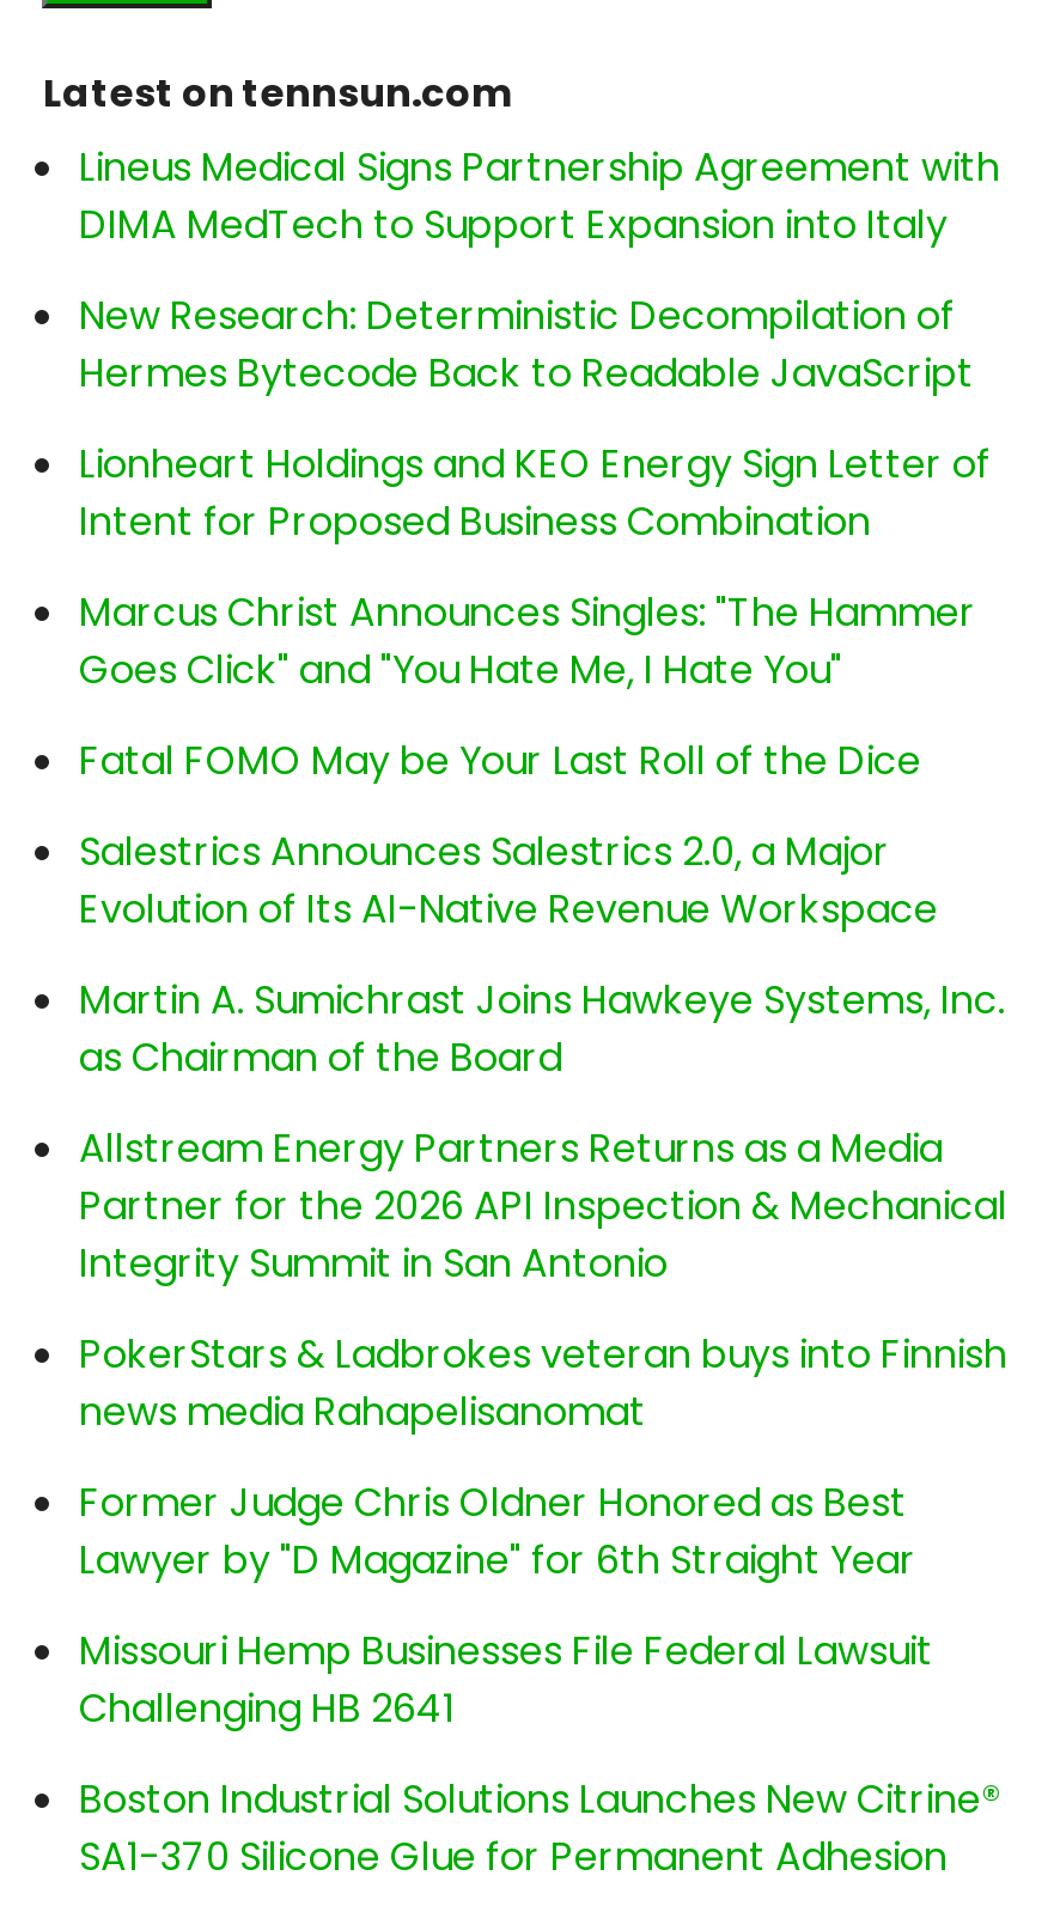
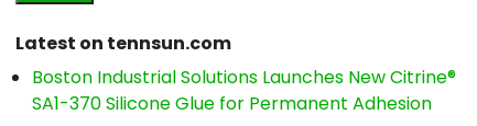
[79,141,1007,1737] Lineus Medical Signs Partnership Agreement with | DIMA MedTech to Support Expansion into Italy | New Research: Deterministic Decompilation of | Hermes Bytecode Back to Readable JavaScript | Lionheart Holdings and KEO Energy Sign Letter of | Intent for Proposed Business Combination | Marcus Christ Announces Singles: "The Hammer | Goes Click" and "You Hate Me, I Hate You" | Fatal FOMO May be Your Last Roll of the Dice | Salestrics Announces Salestrics 2.0, a Major | Evolution of Its AI-Native Revenue Workspace | Martin A. Sumichrast Joins Hawkeye Systems, Inc. | as Chairman of the Board | Allstream Energy Partners Returns as a Media | Partner for the 2026 API Inspection & Mechanical | Integrity Summit in San Antonio | PokerStars & Ladbrokes veteran buys into Finnish | news media Rahapelisanomat | Former Judge Chris Oldner Honored as Best | Lawyer by "D Magazine" for 6th Straight Year | Missouri Hemp Businesses File Federal Lawsuit | Challenging HB 2641 -> none

